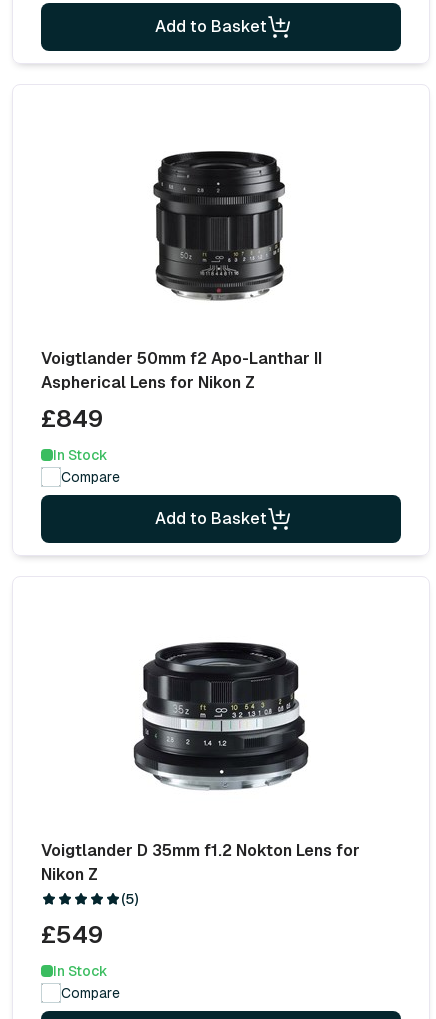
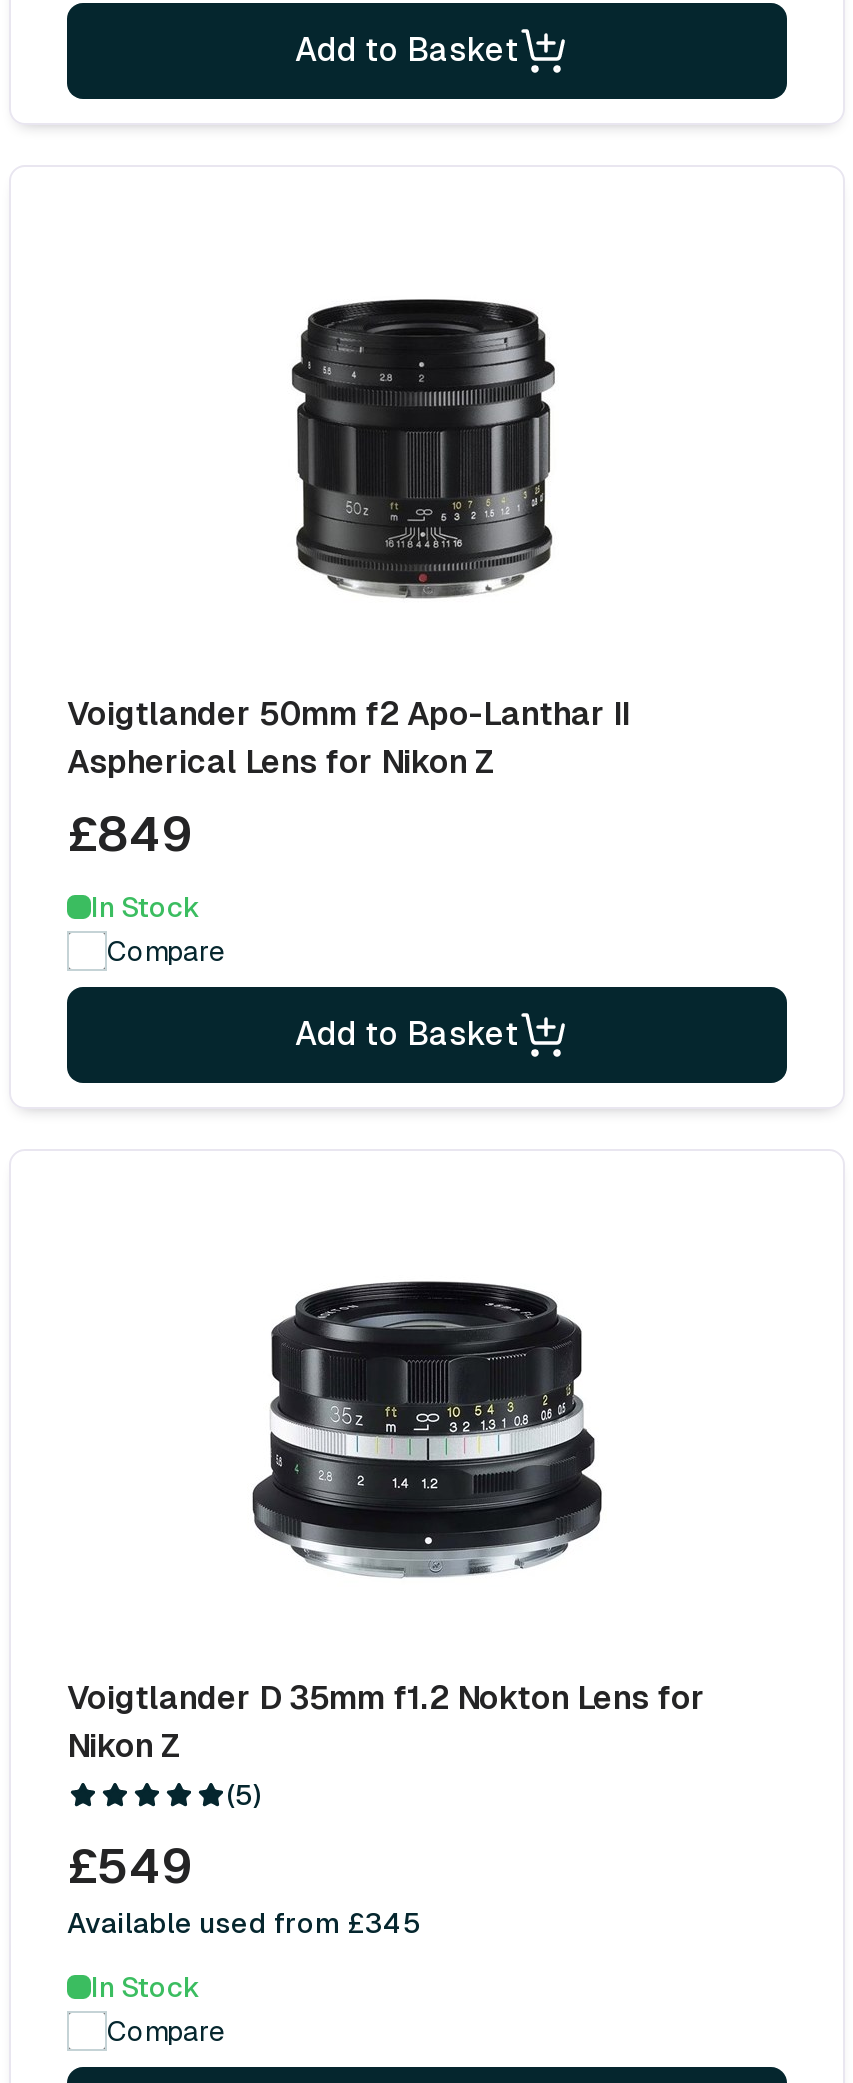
none -> [67,1906,421,1938] Available used from £345

